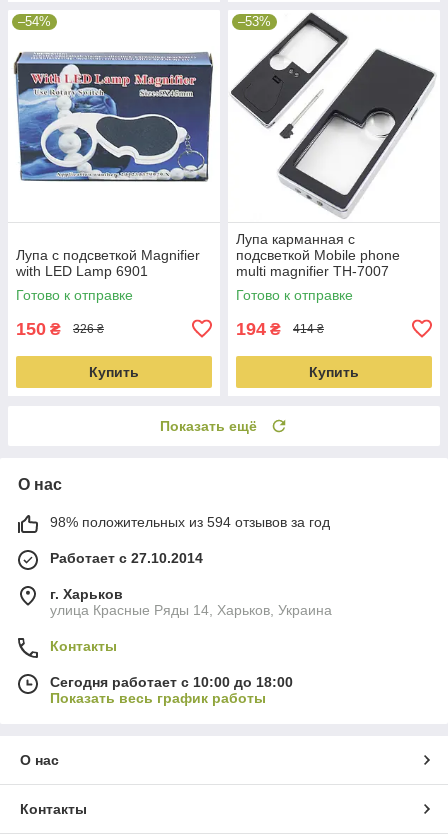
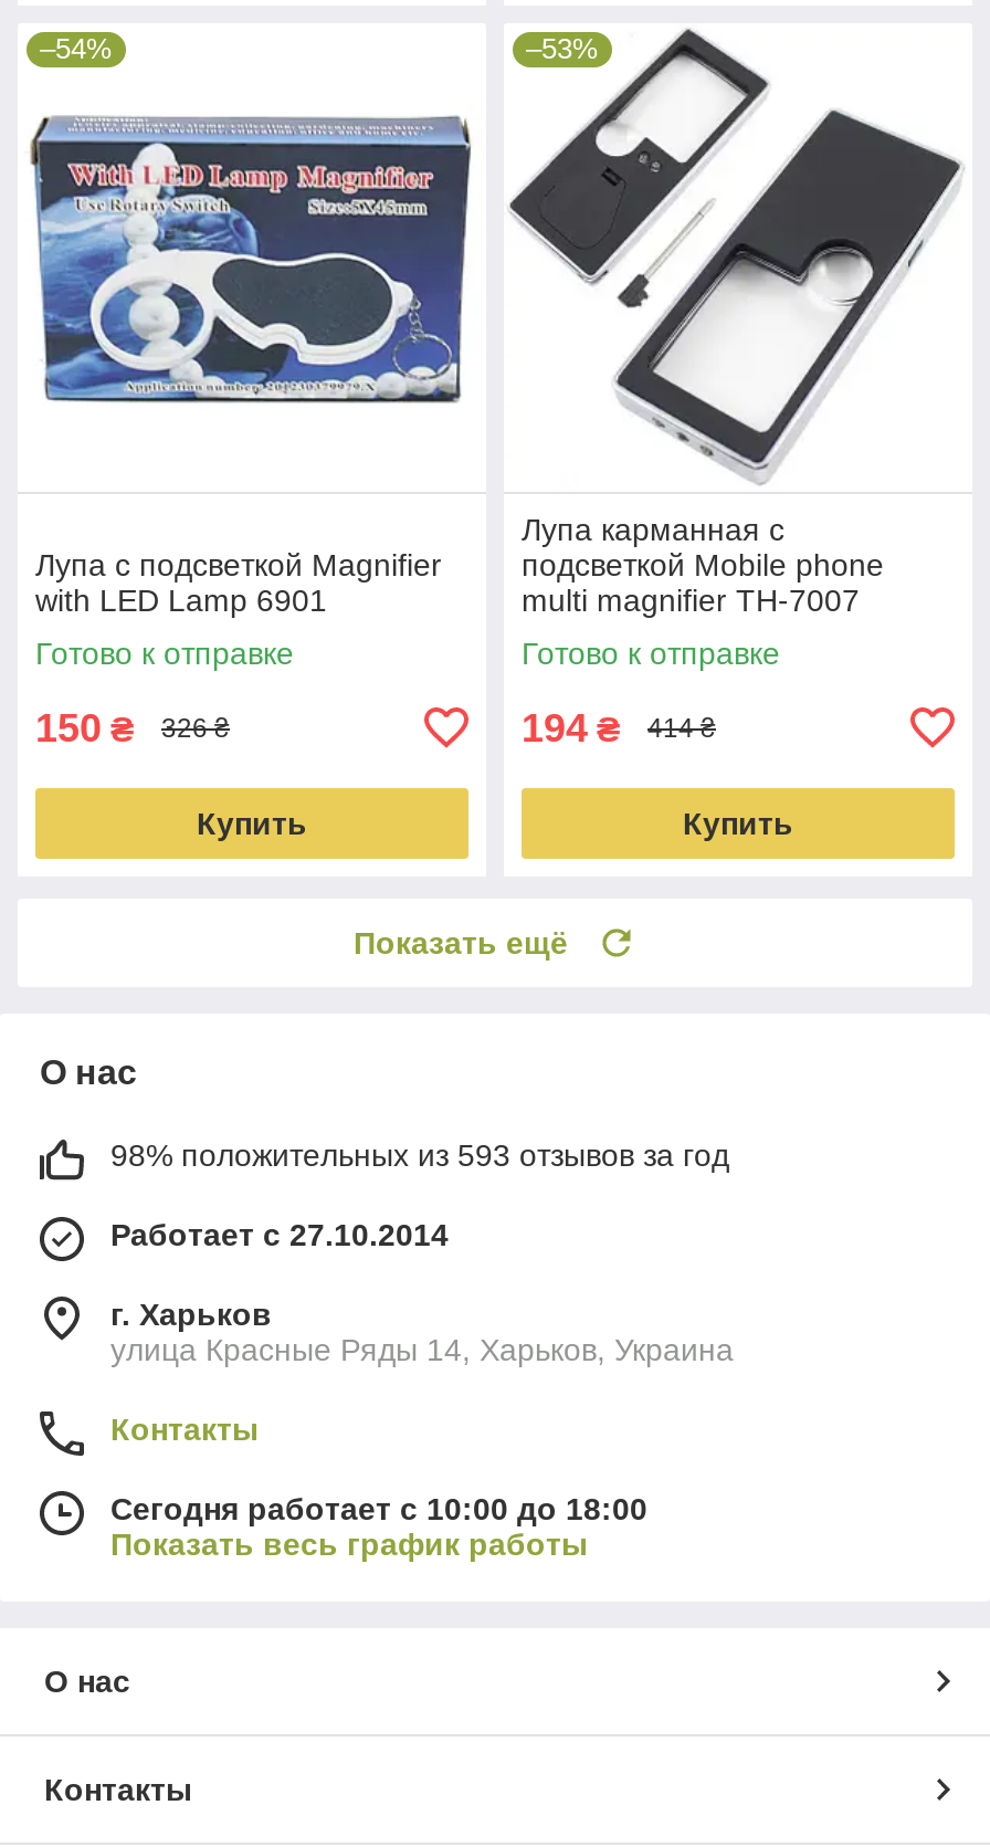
[50,514,330,530] 98% положительных из 594 отзывов за год -> [110,1137,729,1172] 98% положительных из 593 отзывов за год

